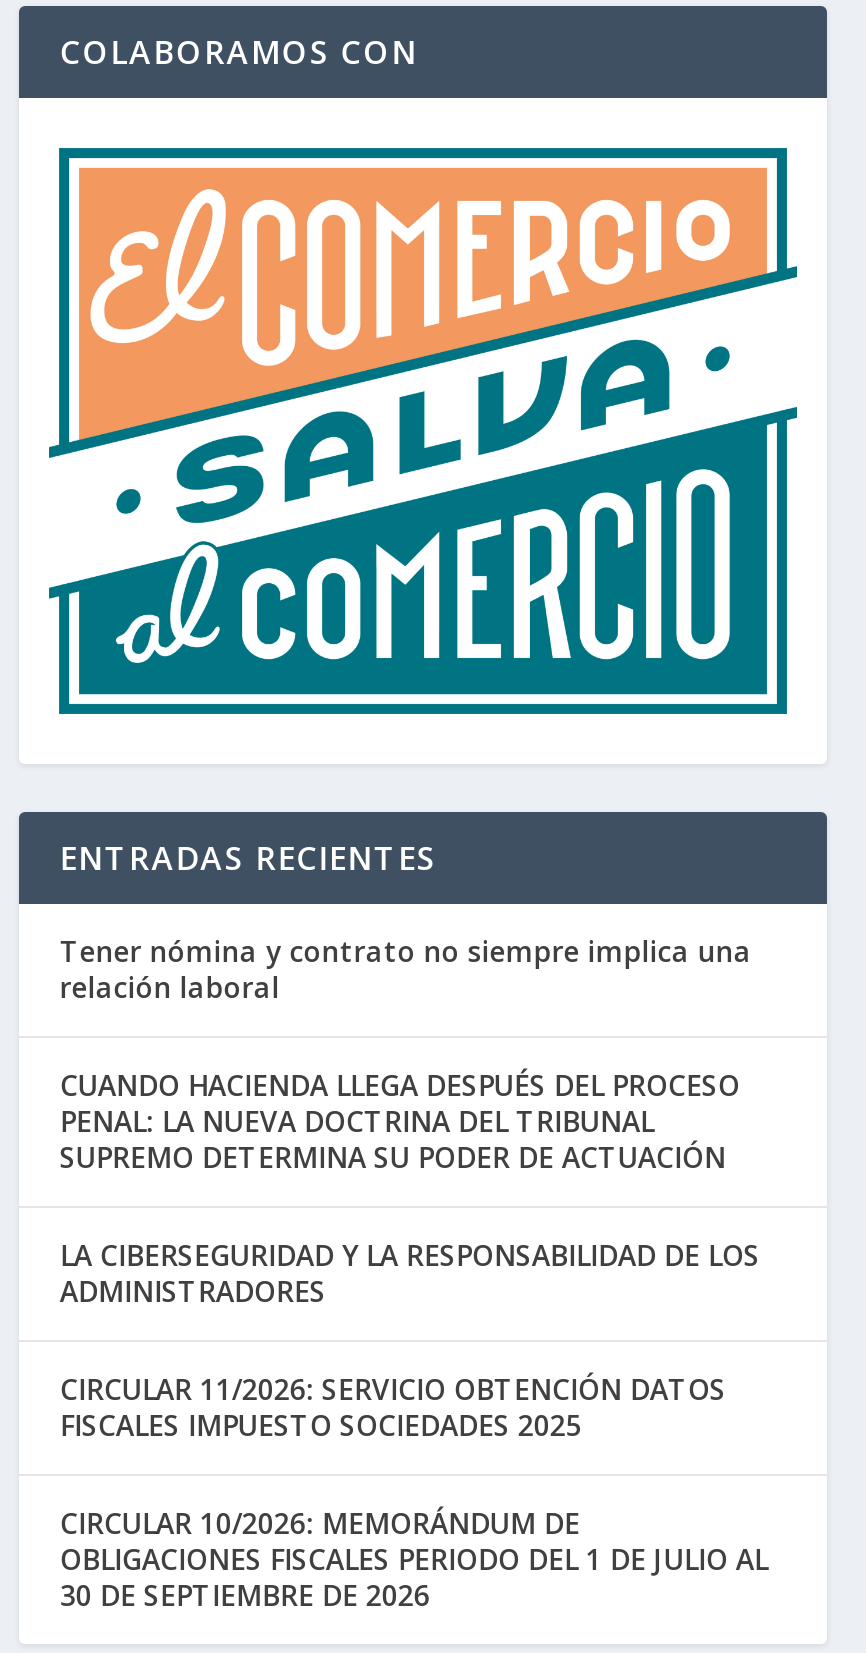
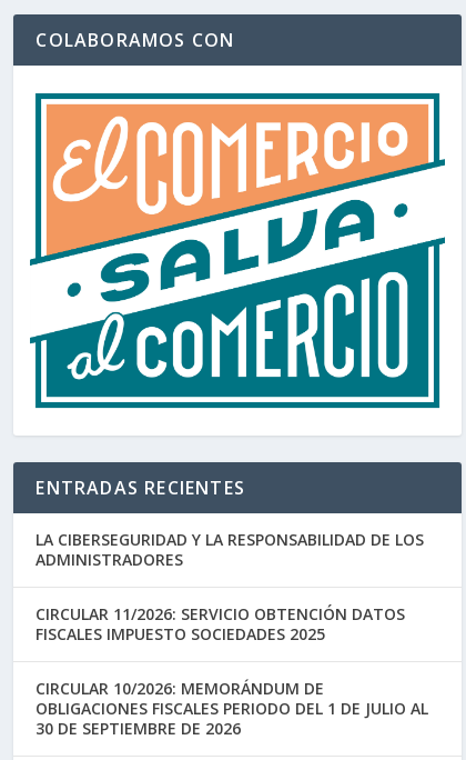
[60,933,752,1177] Tener nómina y contrato no siempre implica una | relación laboral | CUANDO HACIENDA LLEGA DESPUÉS DEL PROCESO | PENAL: LA NUEVA DOCTRINA DEL TRIBUNAL | SUPREMO DETERMINA SU PODER DE ACTUACIÓN -> none

